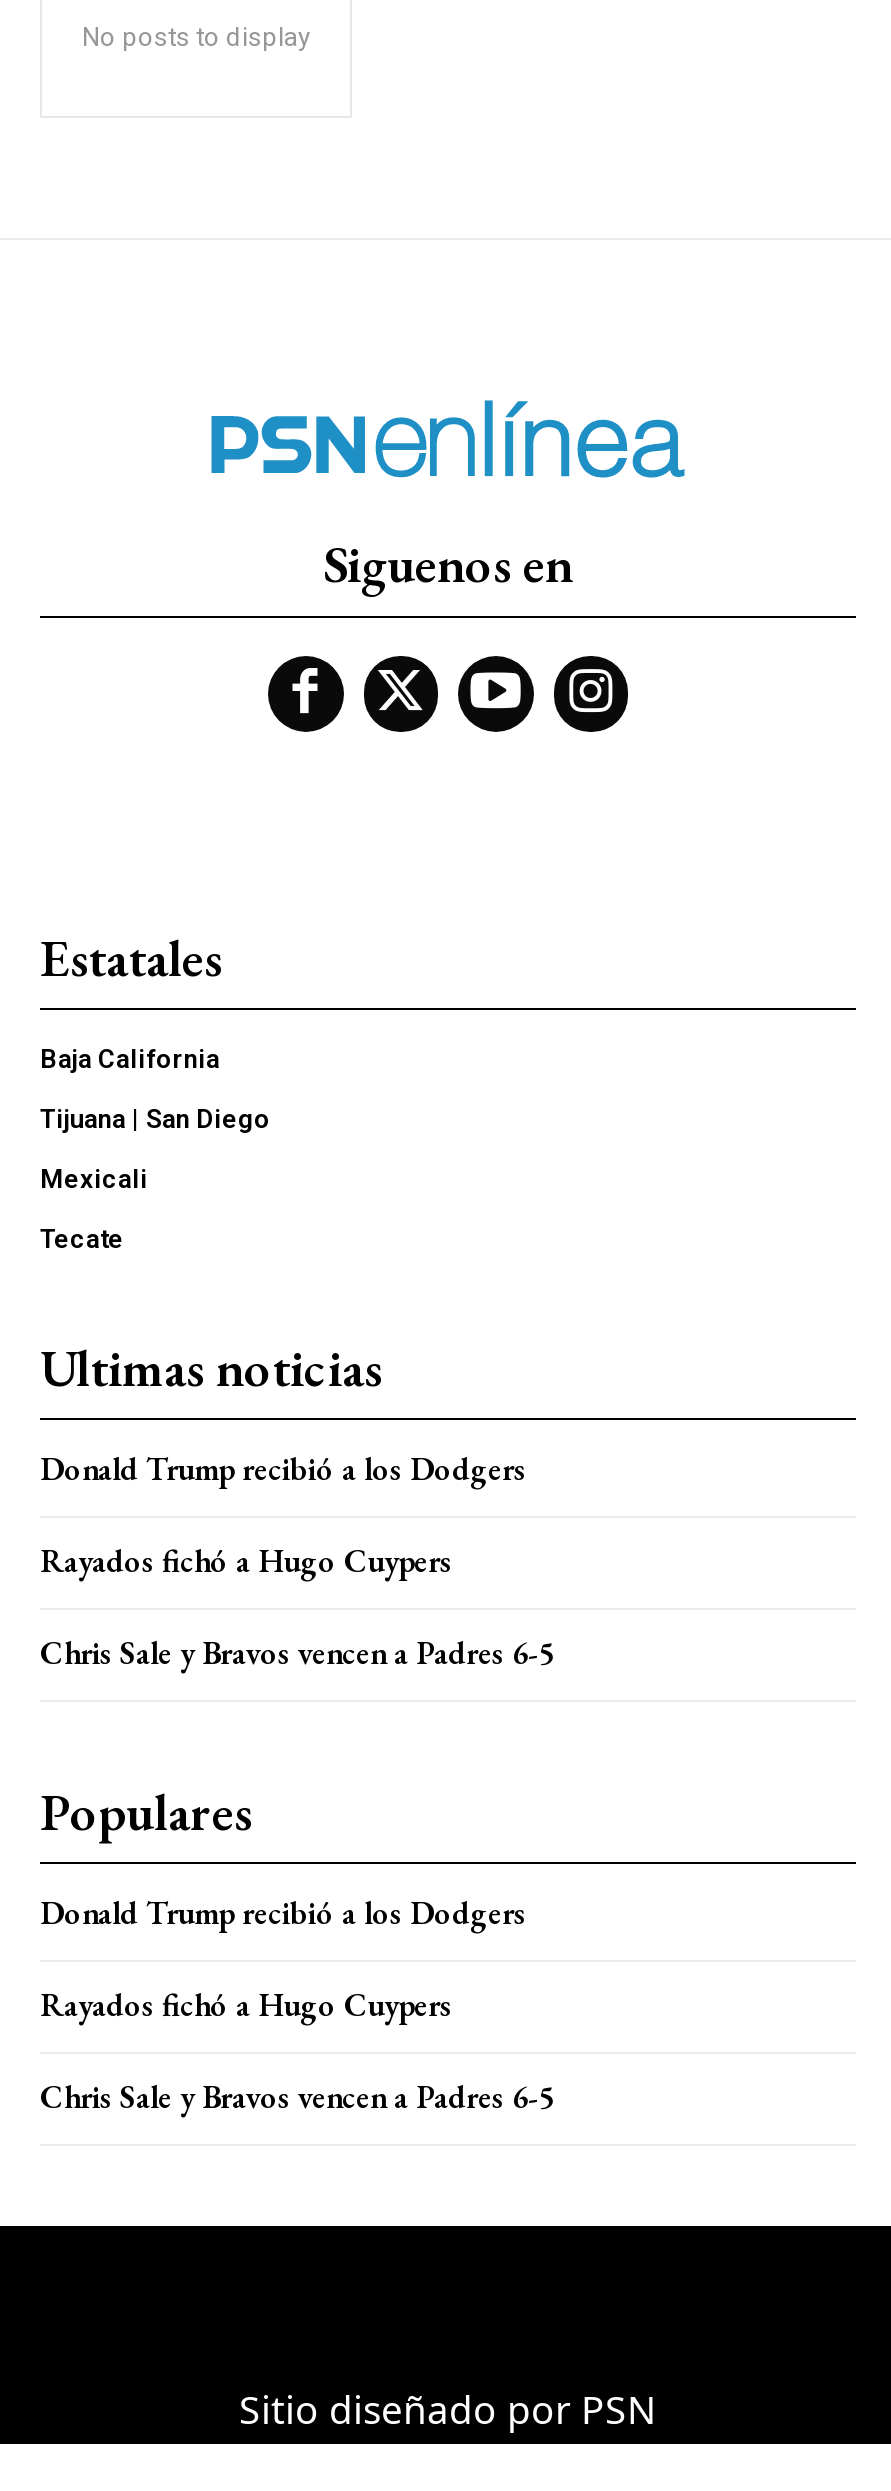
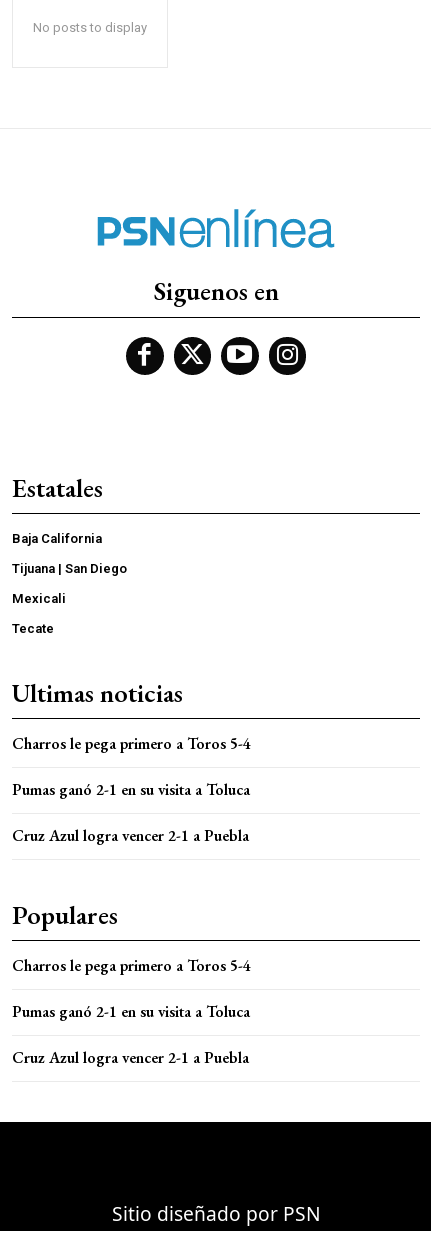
[40,1447,526,1489] Donald Trump recibió a los Dodgers -> [12,732,251,753] Charros le pega primero a Toros 5-4
[40,1539,452,1581] Rayados fichó a Hugo Cuypers -> [12,778,250,799] Pumas ganó 2-1 en su visita a Toluca
[40,1631,554,1673] Chris Sale y Bravos vencen a Padres 6-5 -> [12,824,249,845] Cruz Azul logra vencer 2-1 a Puebla
[40,1891,526,1933] Donald Trump recibió a los Dodgers -> [12,954,251,975] Charros le pega primero a Toros 5-4
[40,1983,452,2025] Rayados fichó a Hugo Cuypers -> [12,1000,250,1021] Pumas ganó 2-1 en su visita a Toluca
[40,2075,554,2117] Chris Sale y Bravos vencen a Padres 6-5 -> [12,1046,249,1067] Cruz Azul logra vencer 2-1 a Puebla

